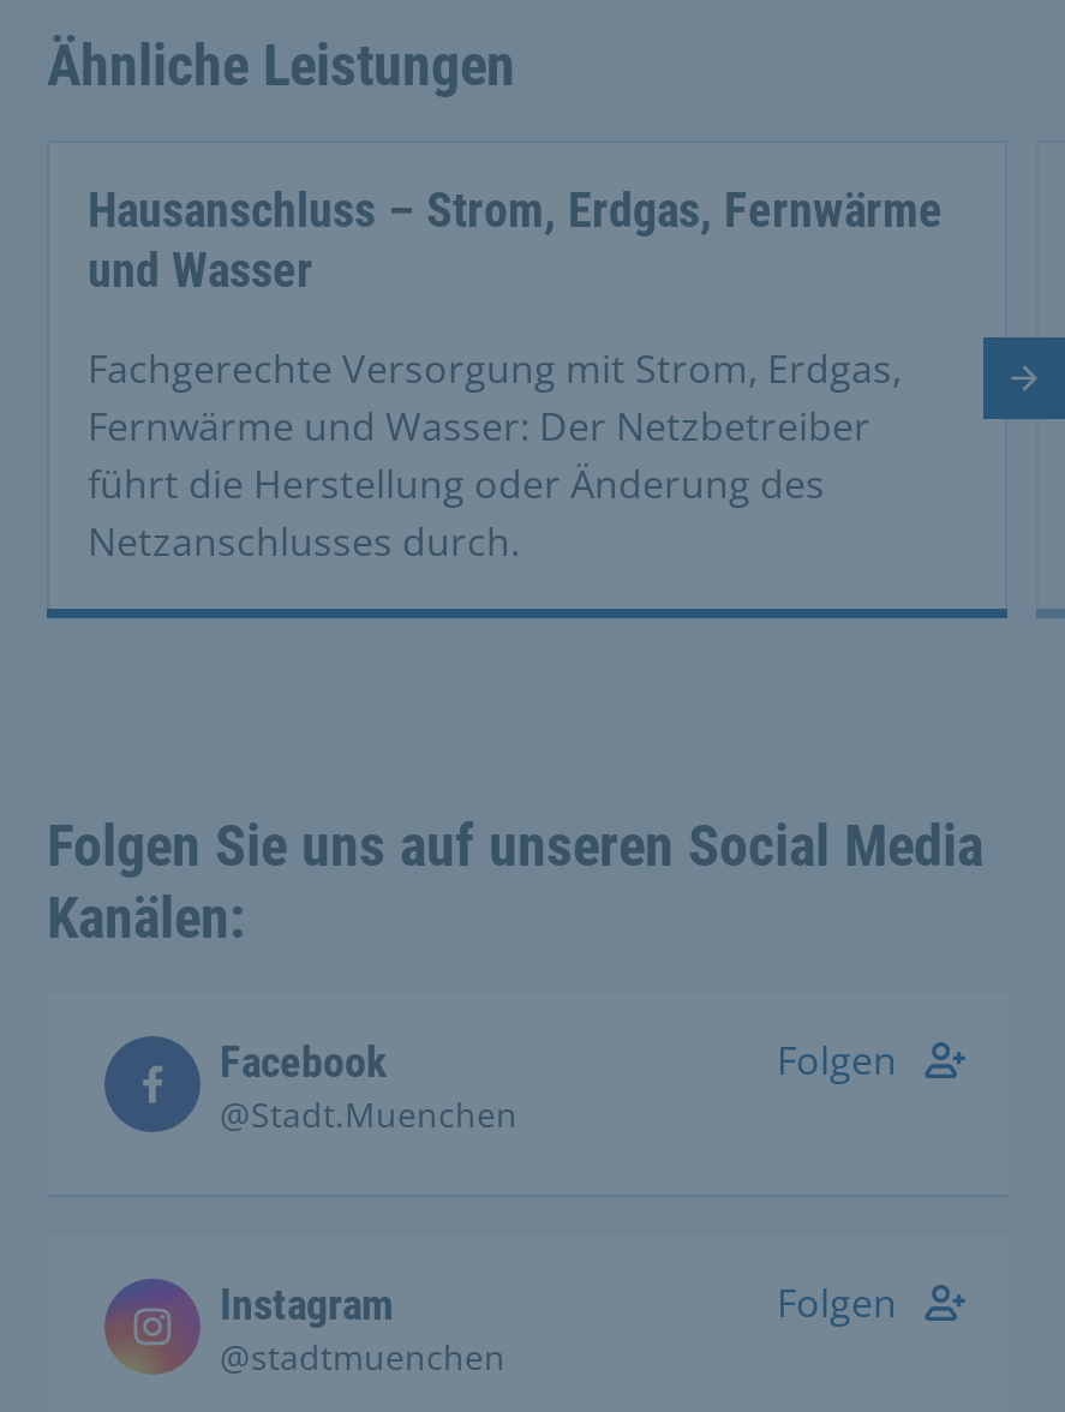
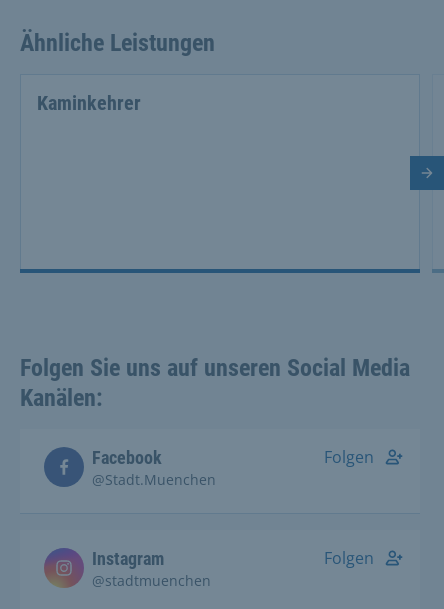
[88,181,943,567] Hausanschluss – Strom, Erdgas, Fernwärme | und Wasser | Fachgerechte Versorgung mit Strom, Erdgas, | Fernwärme und Wasser: Der Netzbetreiber | führt die Herstellung oder Änderung des | Netzanschlusses durch. -> [37,91,141,115] Kaminkehrer

